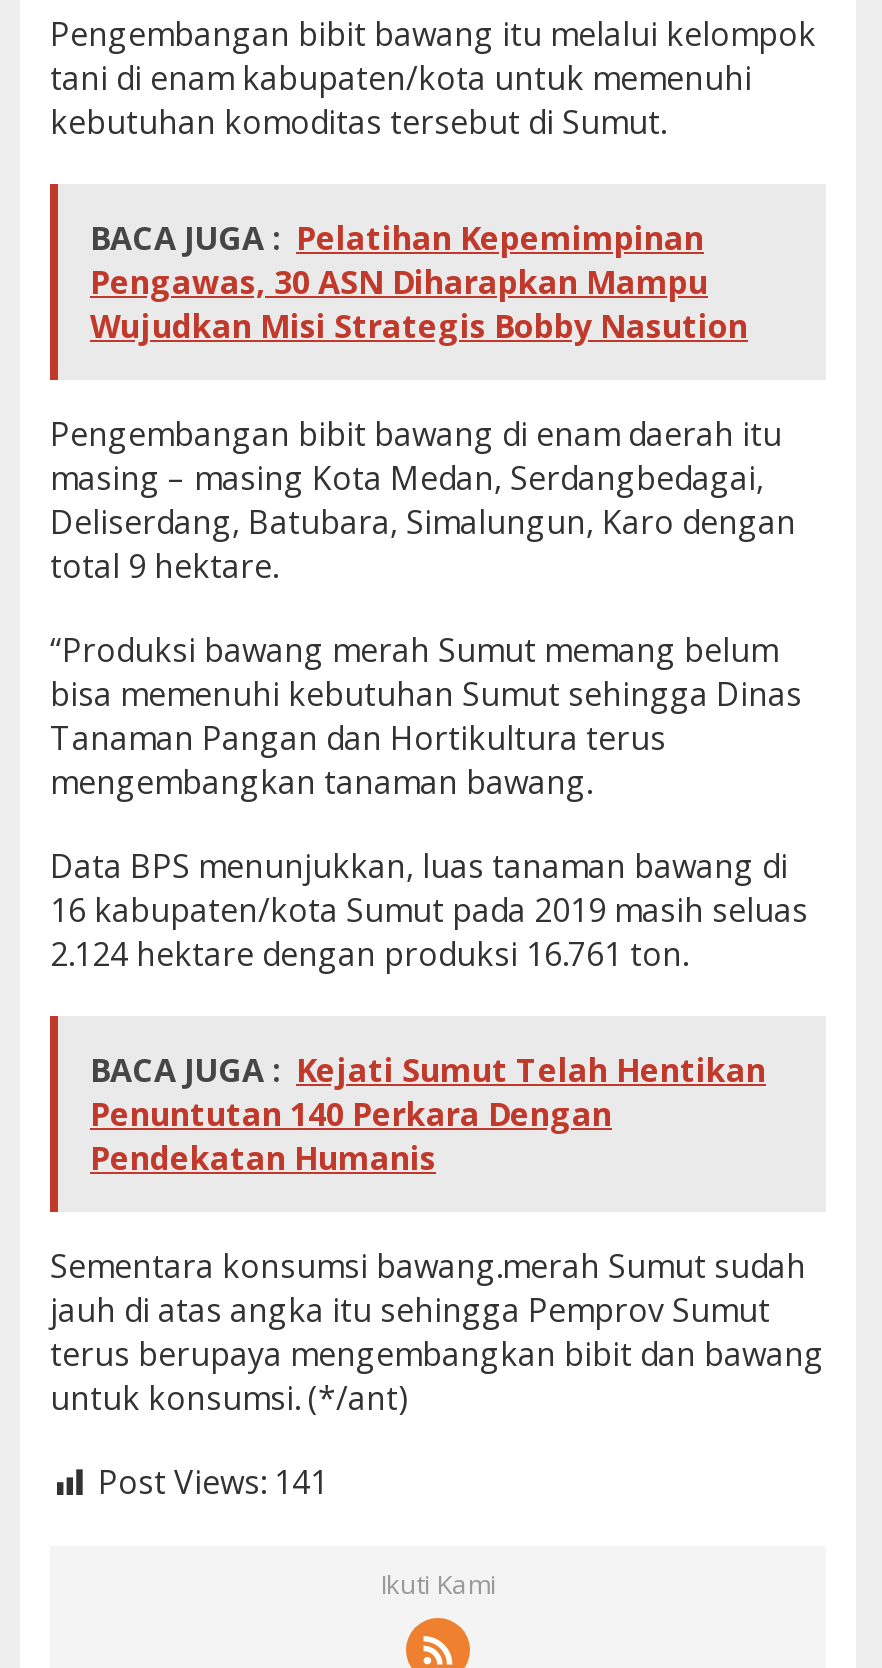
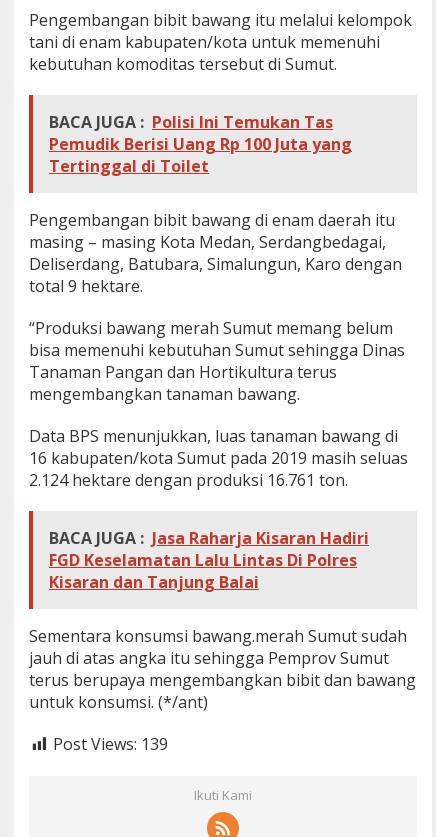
[90,216,748,348] BACA JUGA : Pelatihan Kepemimpinan | Pengawas, 30 ASN Diharapkan Mampu | Wujudkan Misi Strategis Bobby Nasution -> [49,111,352,177] BACA JUGA : Polisi Ini Temukan Tas | Pemudik Berisi Uang Rp 100 Juta yang | Tertinggal di Toilet
[90,1048,766,1180] BACA JUGA : Kejati Sumut Telah Hentikan | Penuntutan 140 Perkara Dengan | Pendekatan Humanis -> [49,527,369,593] BACA JUGA : Jasa Raharja Kisaran Hadiri | FGD Keselamatan Lalu Lintas Di Polres | Kisaran dan Tanjung Balai
[98,1460,328,1504] Post Views: 141 -> [53,733,168,755] Post Views: 139

